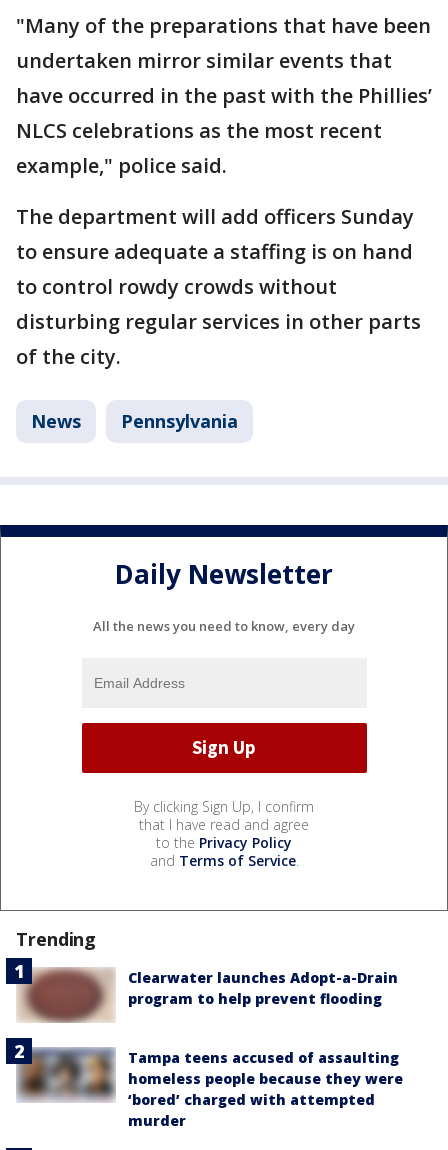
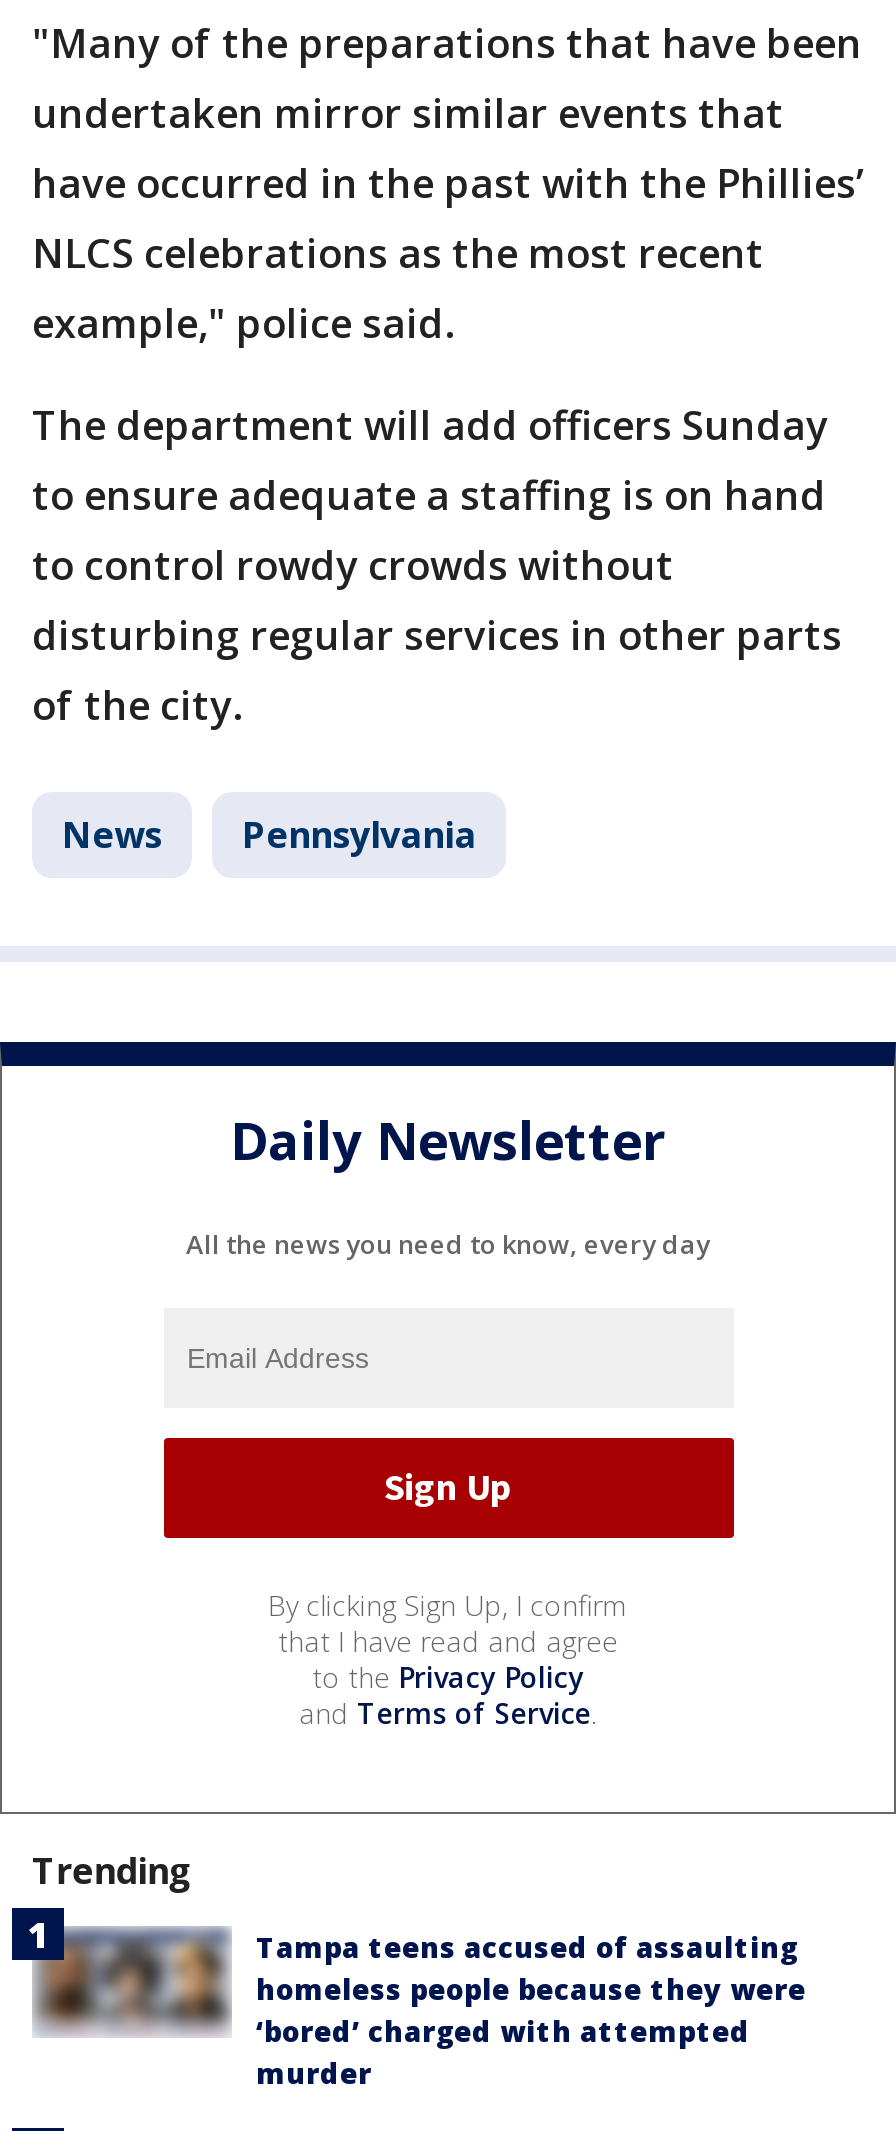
[18,968,398,1023] [image] | Clearwater launches Adopt-a-Drain | program to help prevent flooding -> none

